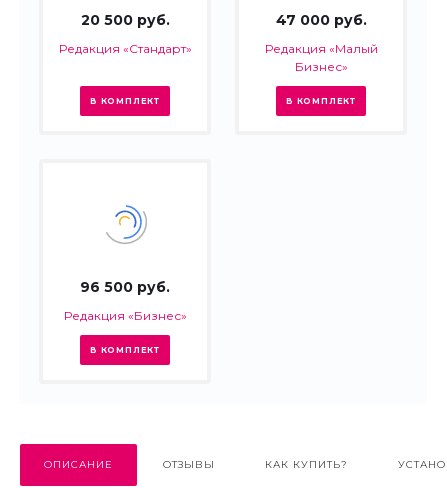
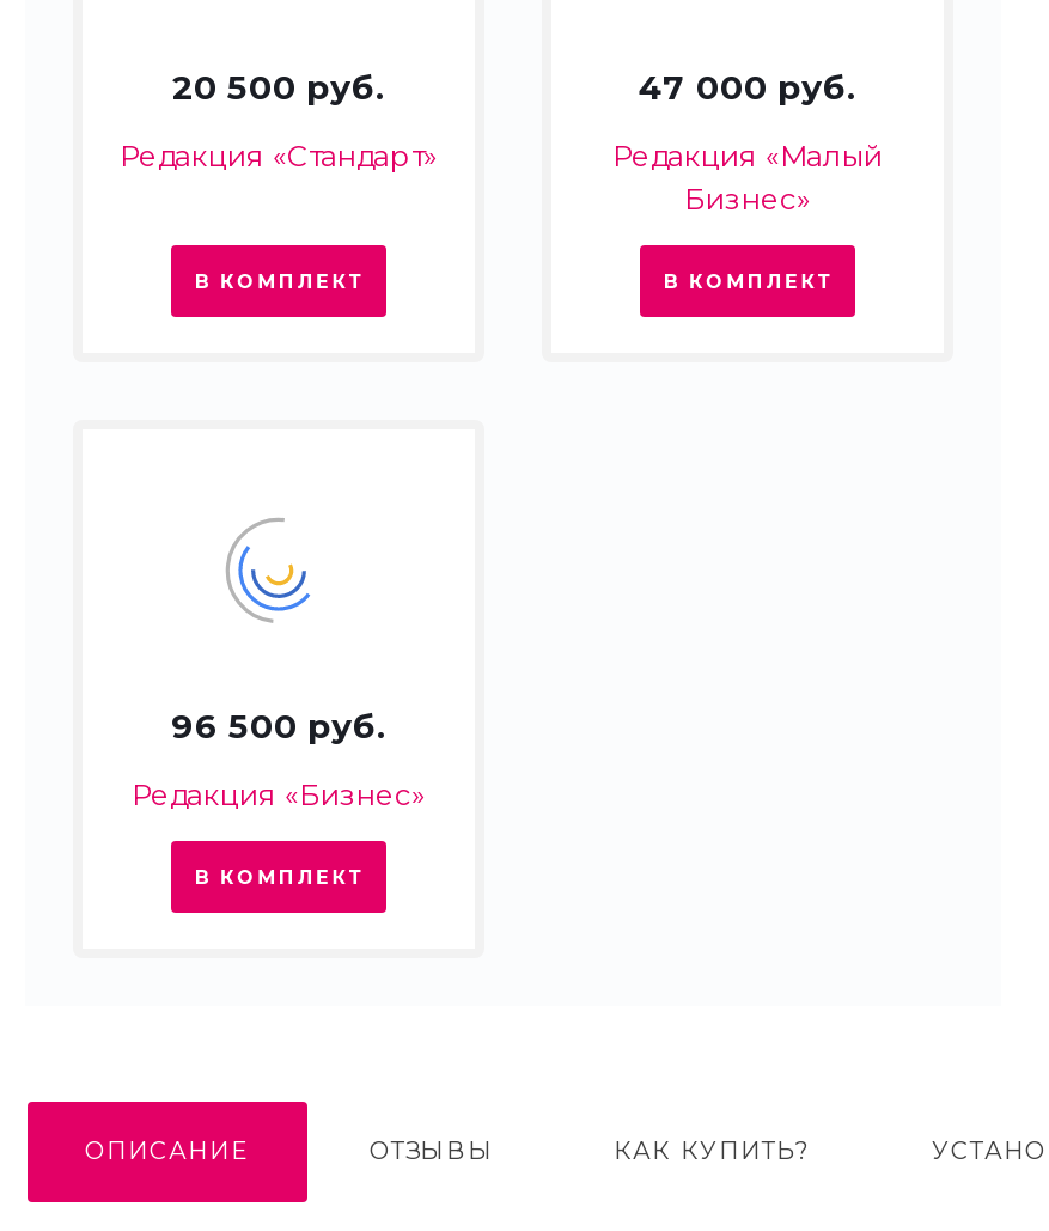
[108,205,147,244] [image] -> [226,518,319,611] [image]

